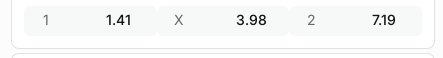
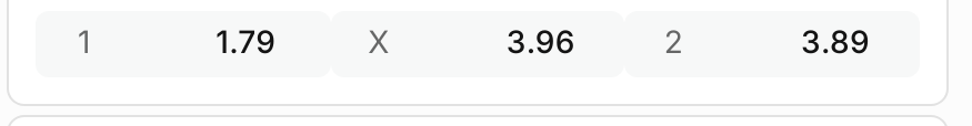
[106,11,131,28] 1.41 -> [216,22,276,59] 1.79
[236,11,267,28] 3.98 -> [506,22,575,59] 3.96
[372,11,396,28] 7.19 -> [801,22,870,59] 3.89

